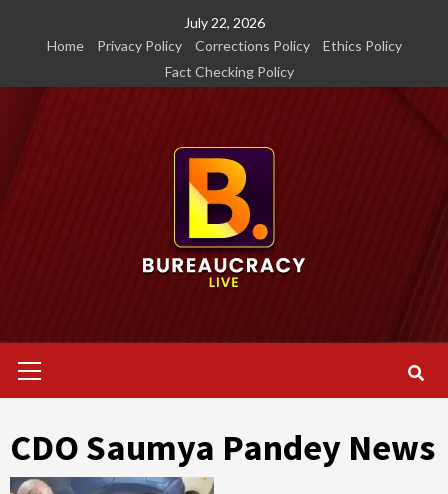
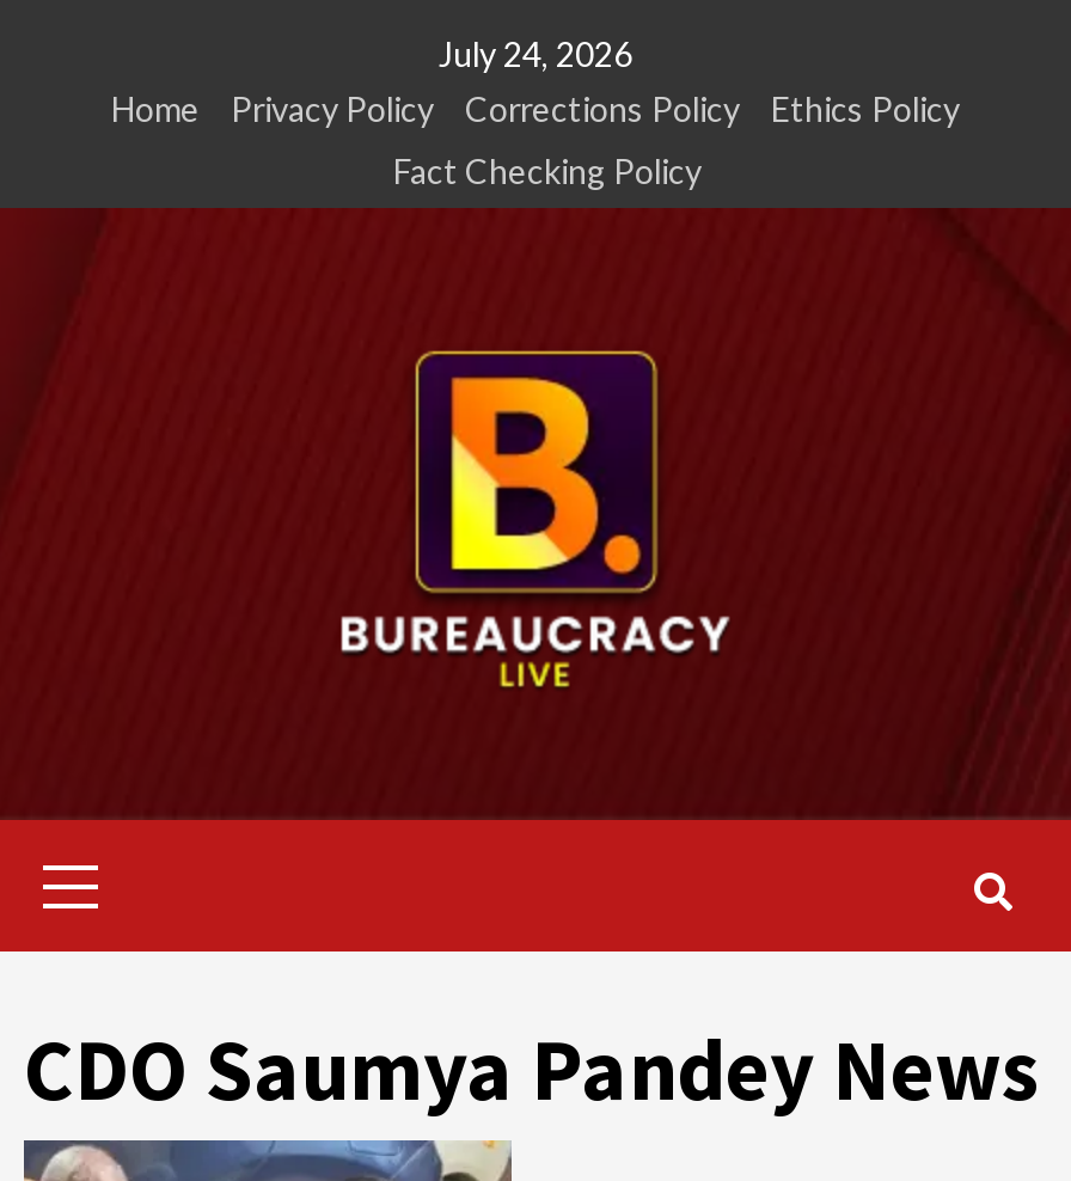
[183,14,264,31] July 22, 2026 -> [439,33,632,74] July 24, 2026

